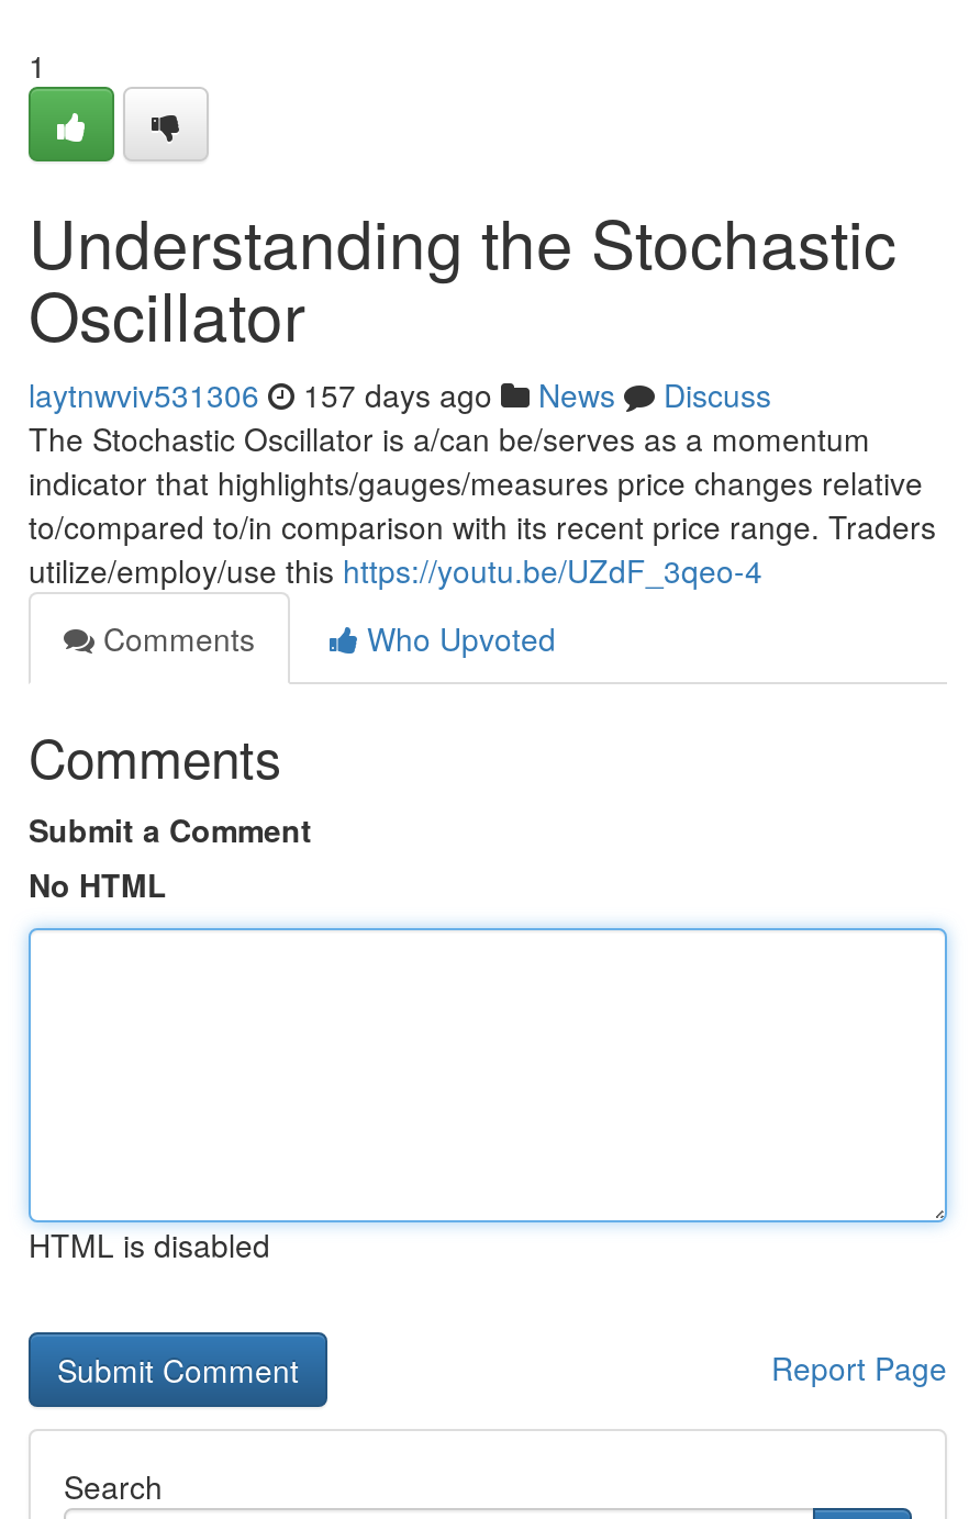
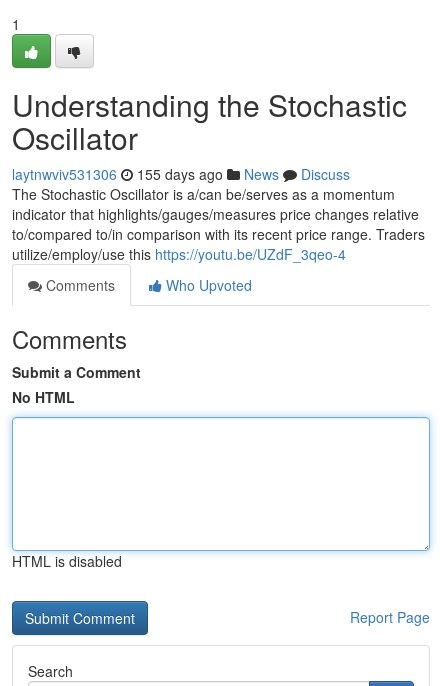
[29,372,771,416] laytnwviv531306 157 days ago News Discuss -> [12,164,350,184] laytnwviv531306 155 days ago News Discuss

